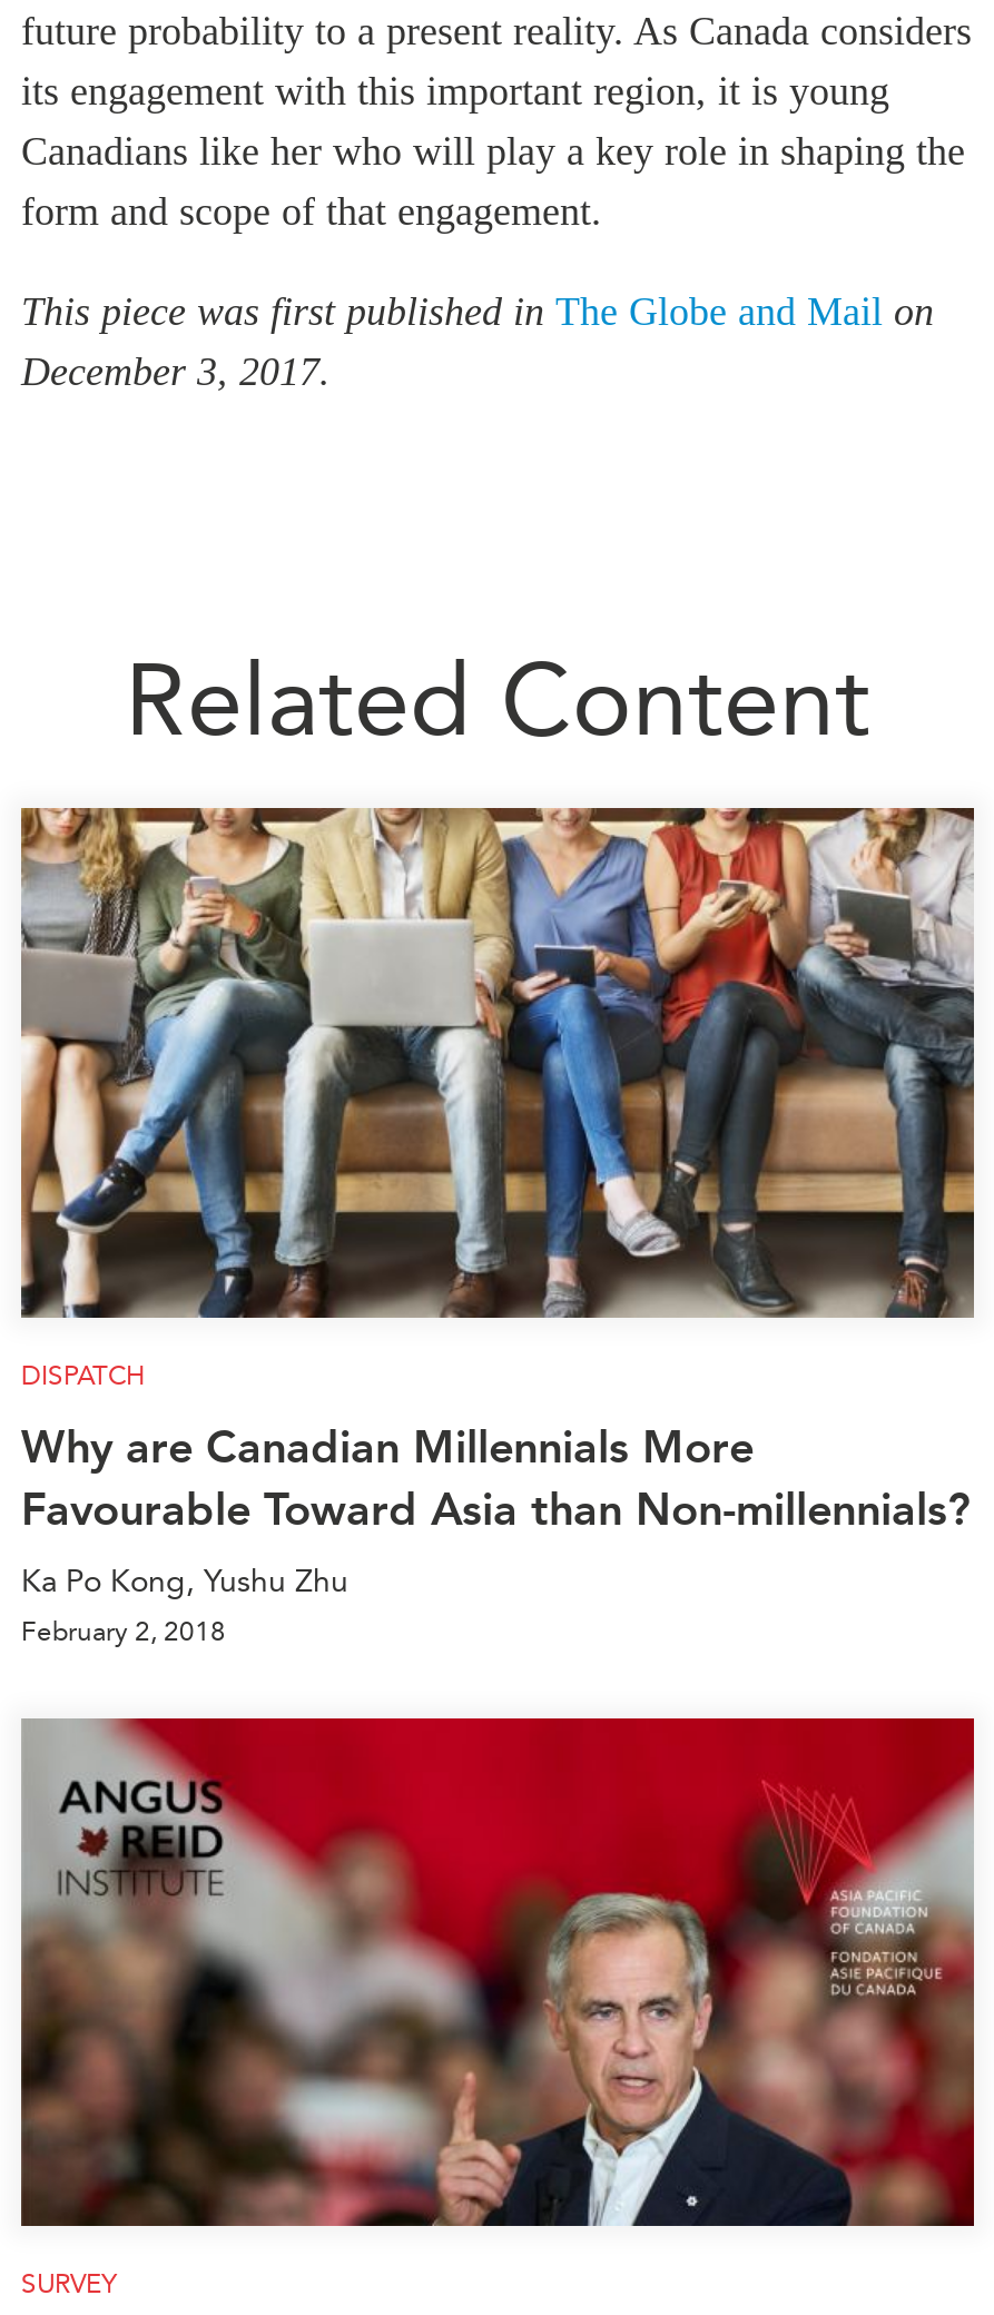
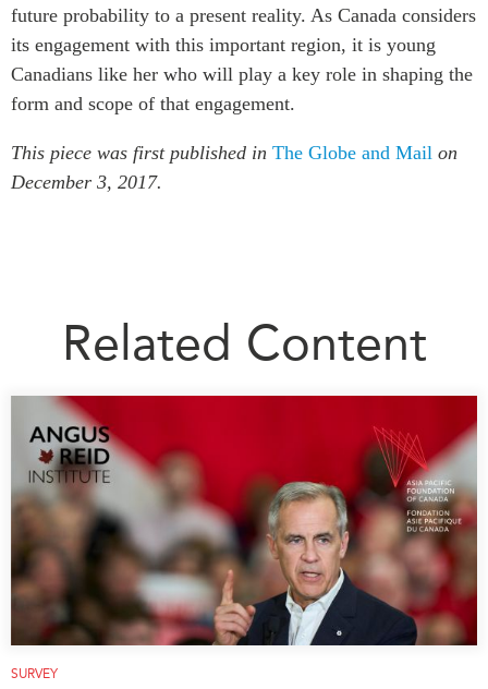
[19,806,976,1646] [image] | DISPATCH | Why are Canadian Millennials More | Favourable Toward Asia than Non-millennials? | Ka Po Kong, Yushu Zhu | February 2, 2018 -> none

